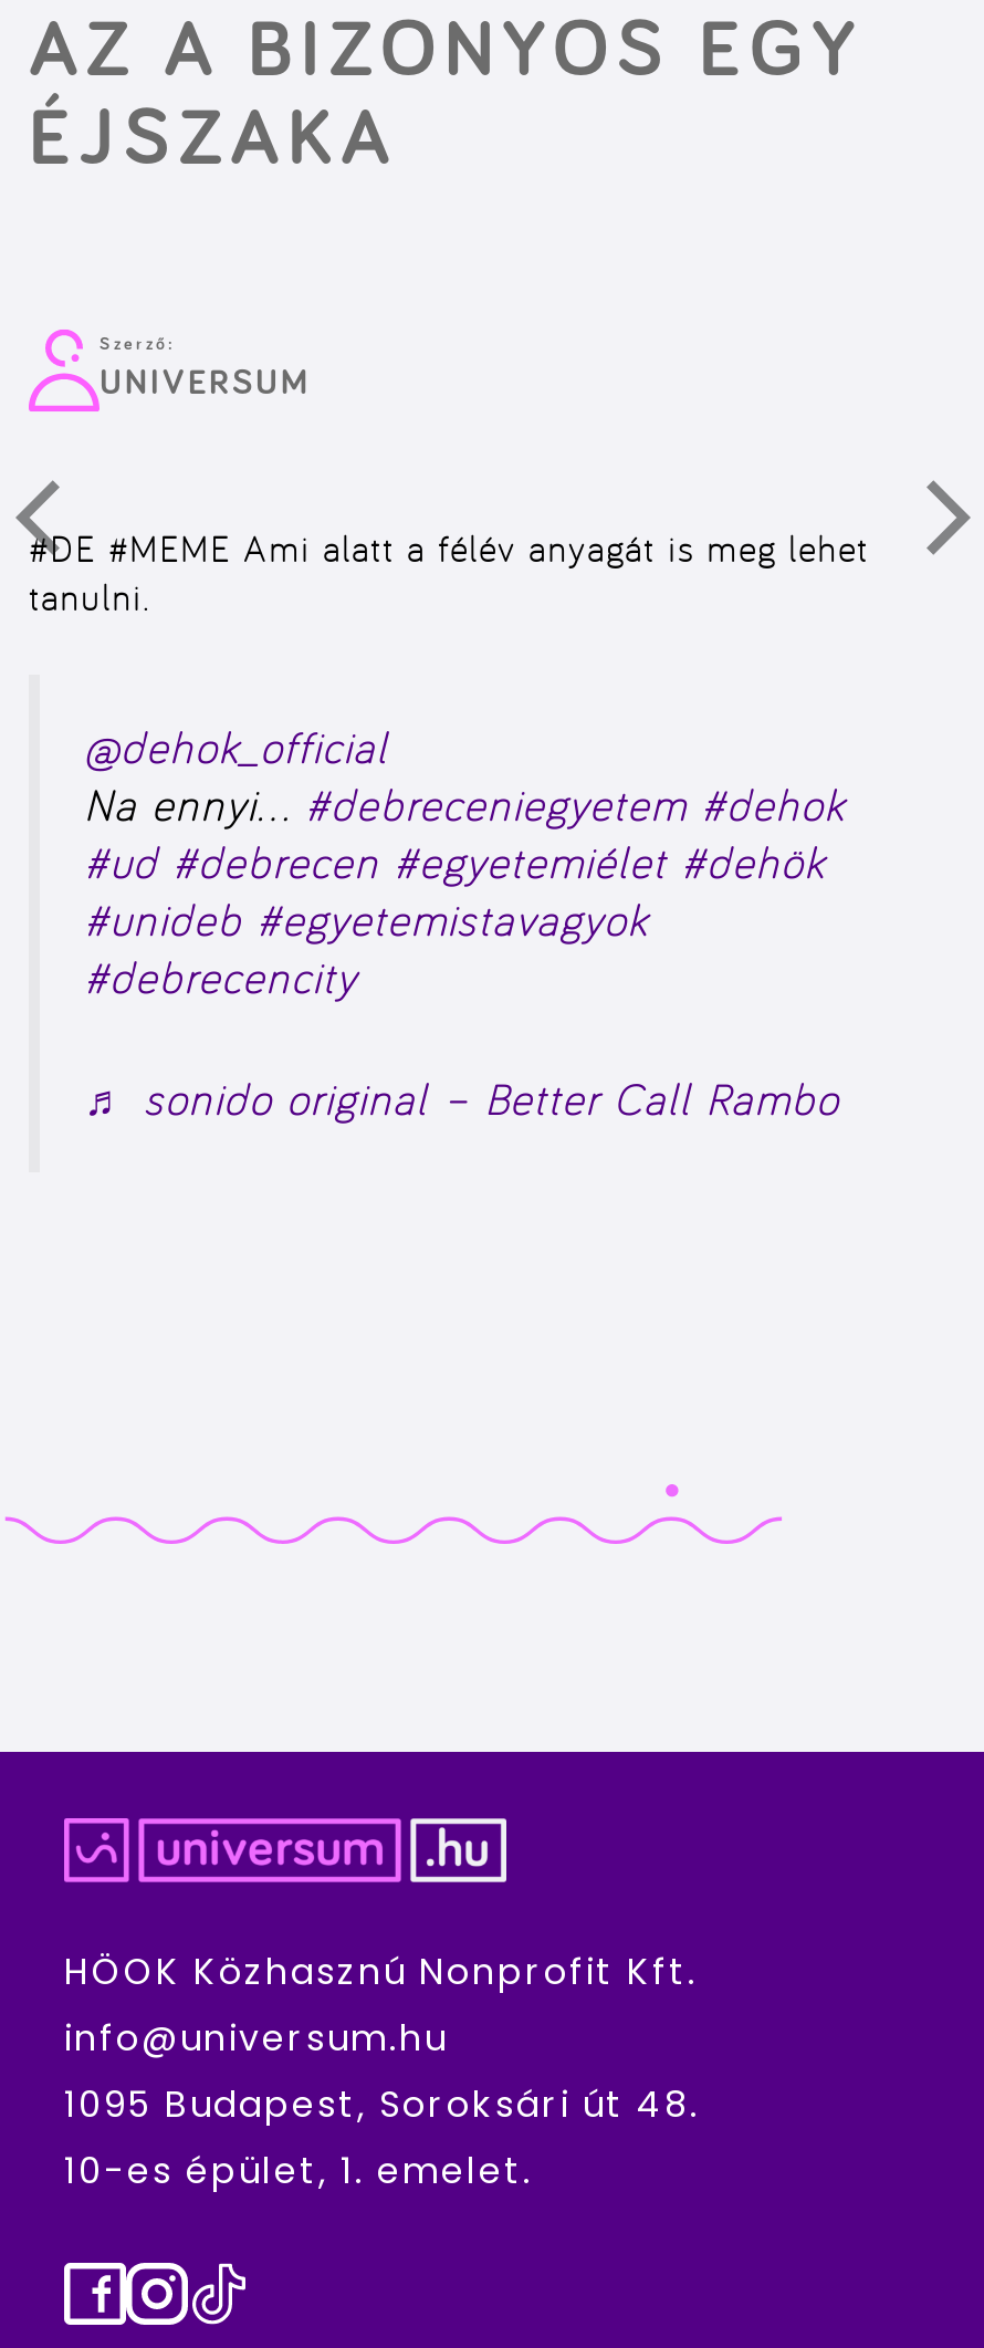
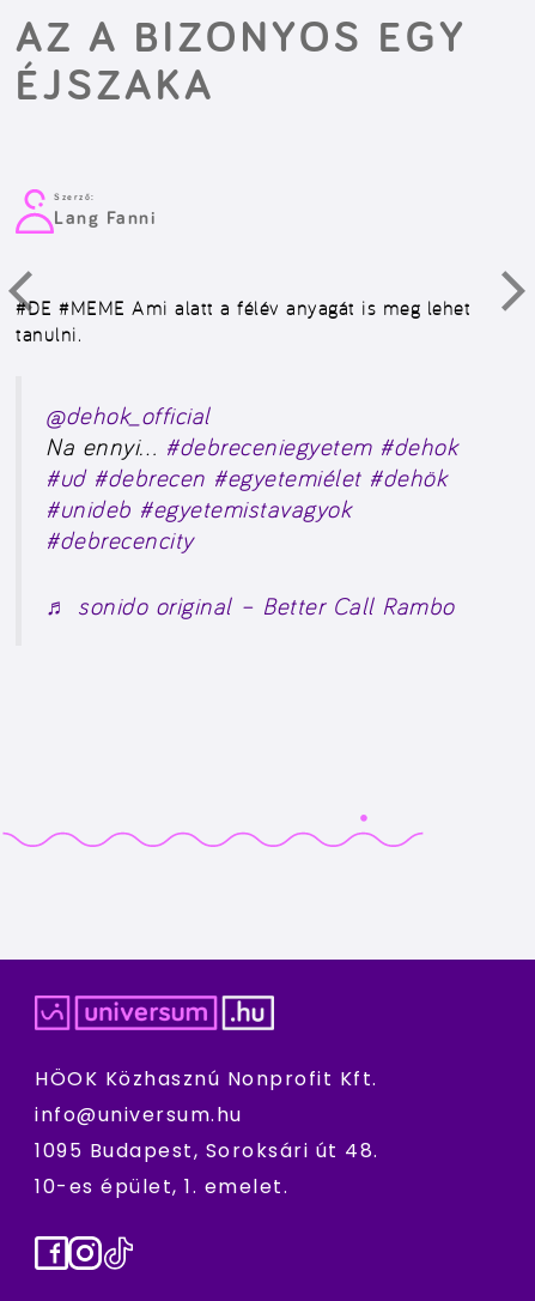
[100,365,311,400] UNIVERSUM -> [54,208,156,228] Lang Fanni

